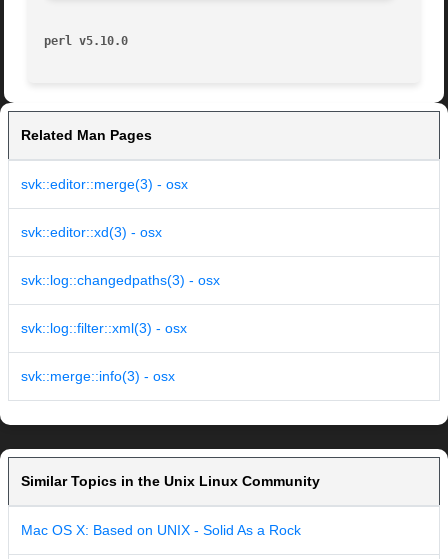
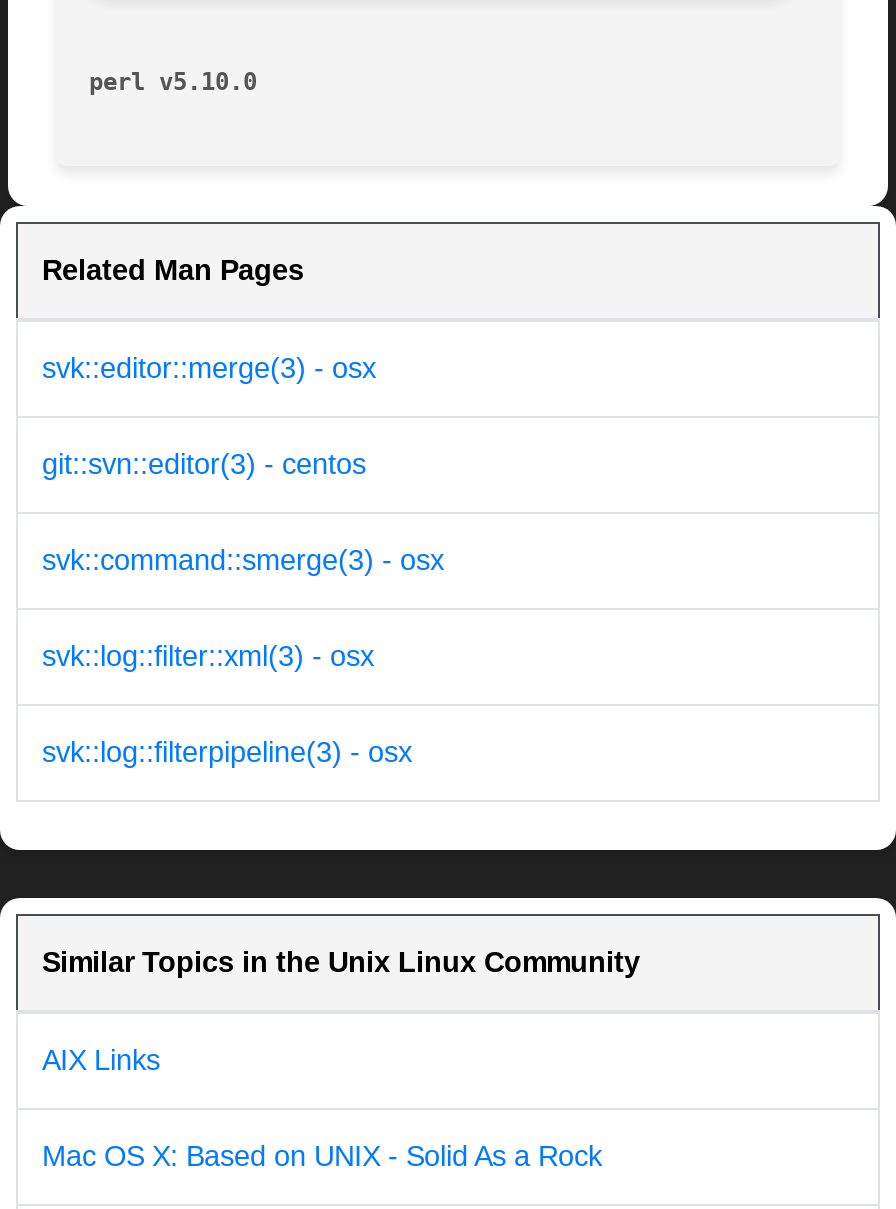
[21,224,162,240] svk::editor::xd(3) - osx -> [42,449,366,481] git::svn::editor(3) - centos
[21,272,220,288] svk::log::changedpaths(3) - osx -> [42,545,444,577] svk::command::smerge(3) - osx
[21,368,175,384] svk::merge::info(3) - osx -> [42,737,412,769] svk::log::filterpipeline(3) - osx
none -> [42,1045,160,1077] AIX Links

